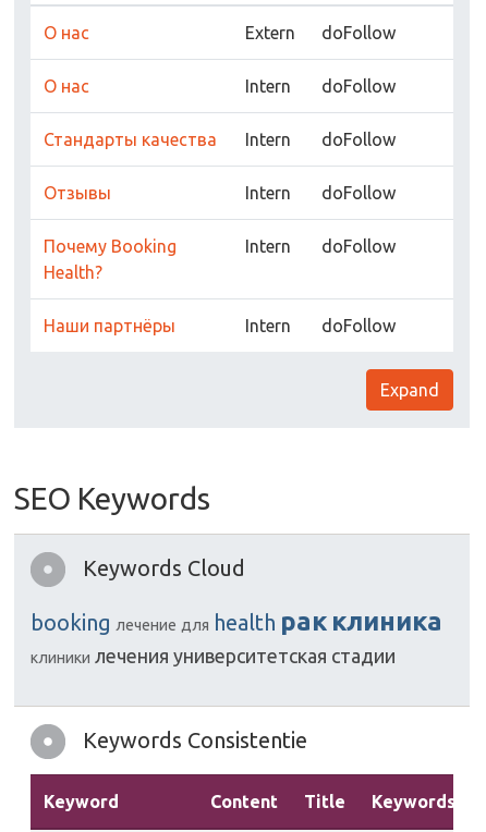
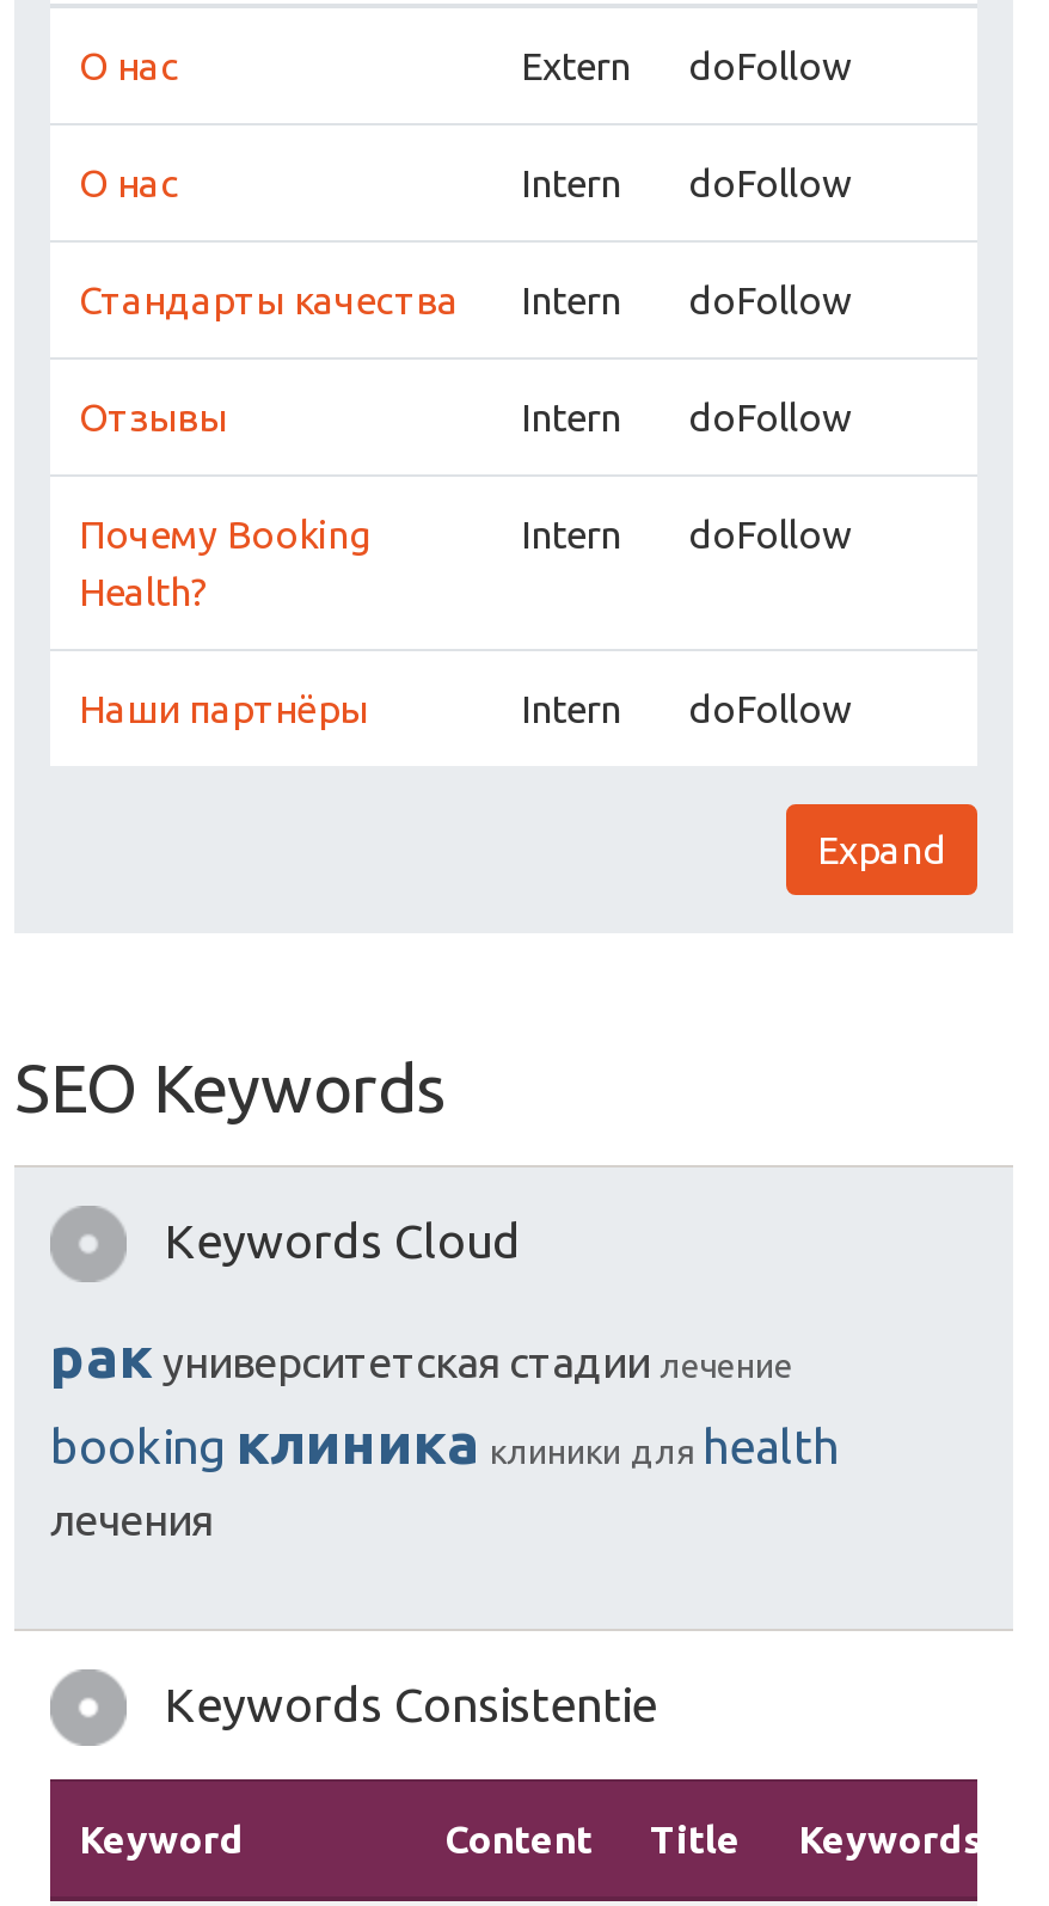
[31,607,442,666] booking лечение для health рак клиника | клиники лечения университетская стадии -> [50,1325,839,1543] рак университетская стадии лечение | booking клиника клиники для health | лечения

